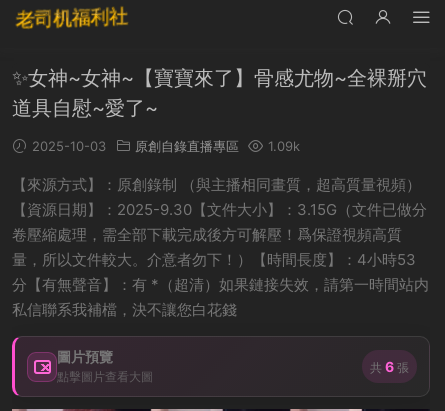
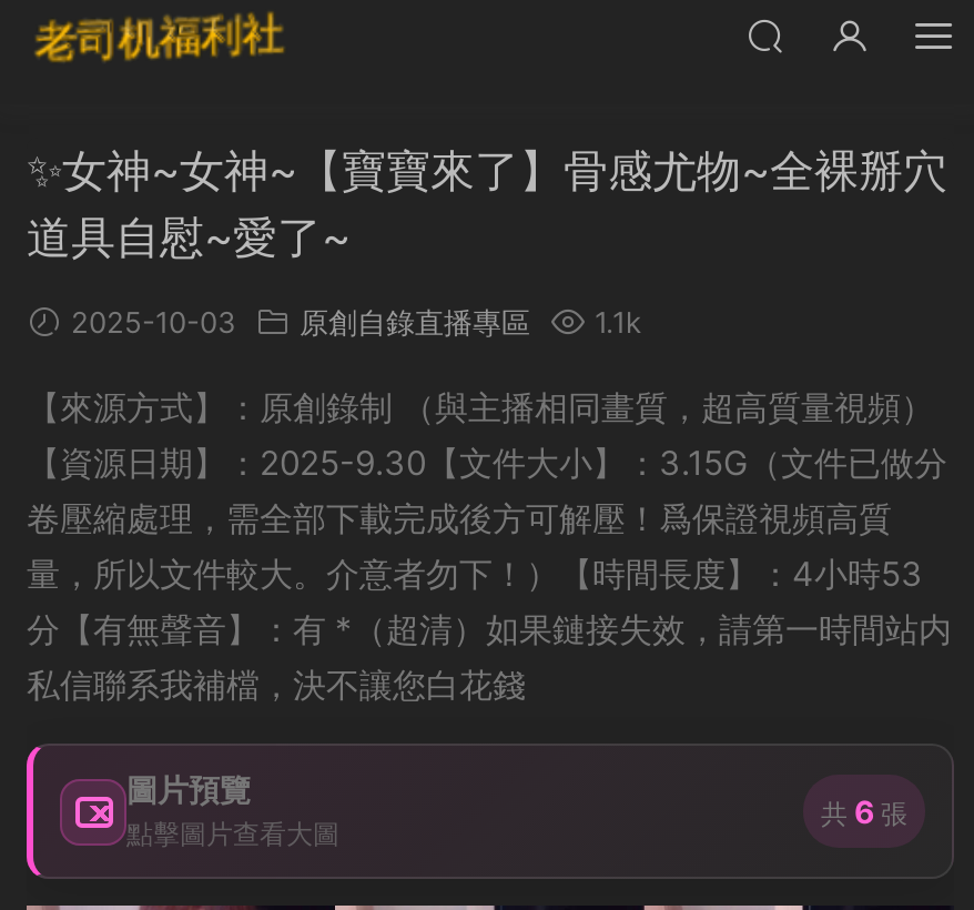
[28,138,300,154] 2025-10-03 原創自錄直播專區 1.09k -> [62,304,641,340] 2025-10-03 原創自錄直播專區 1.1k

